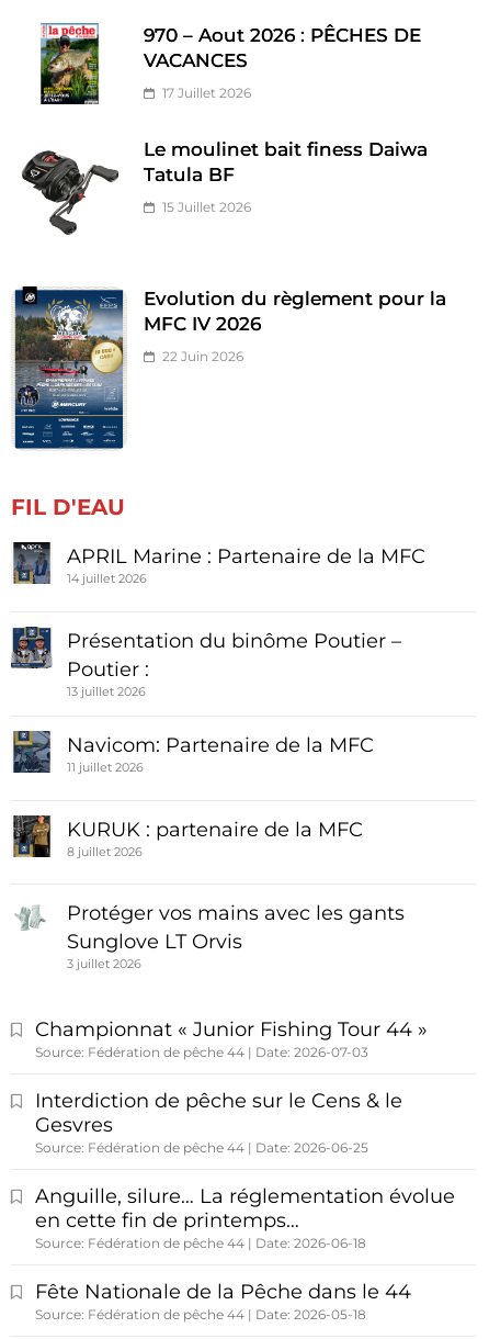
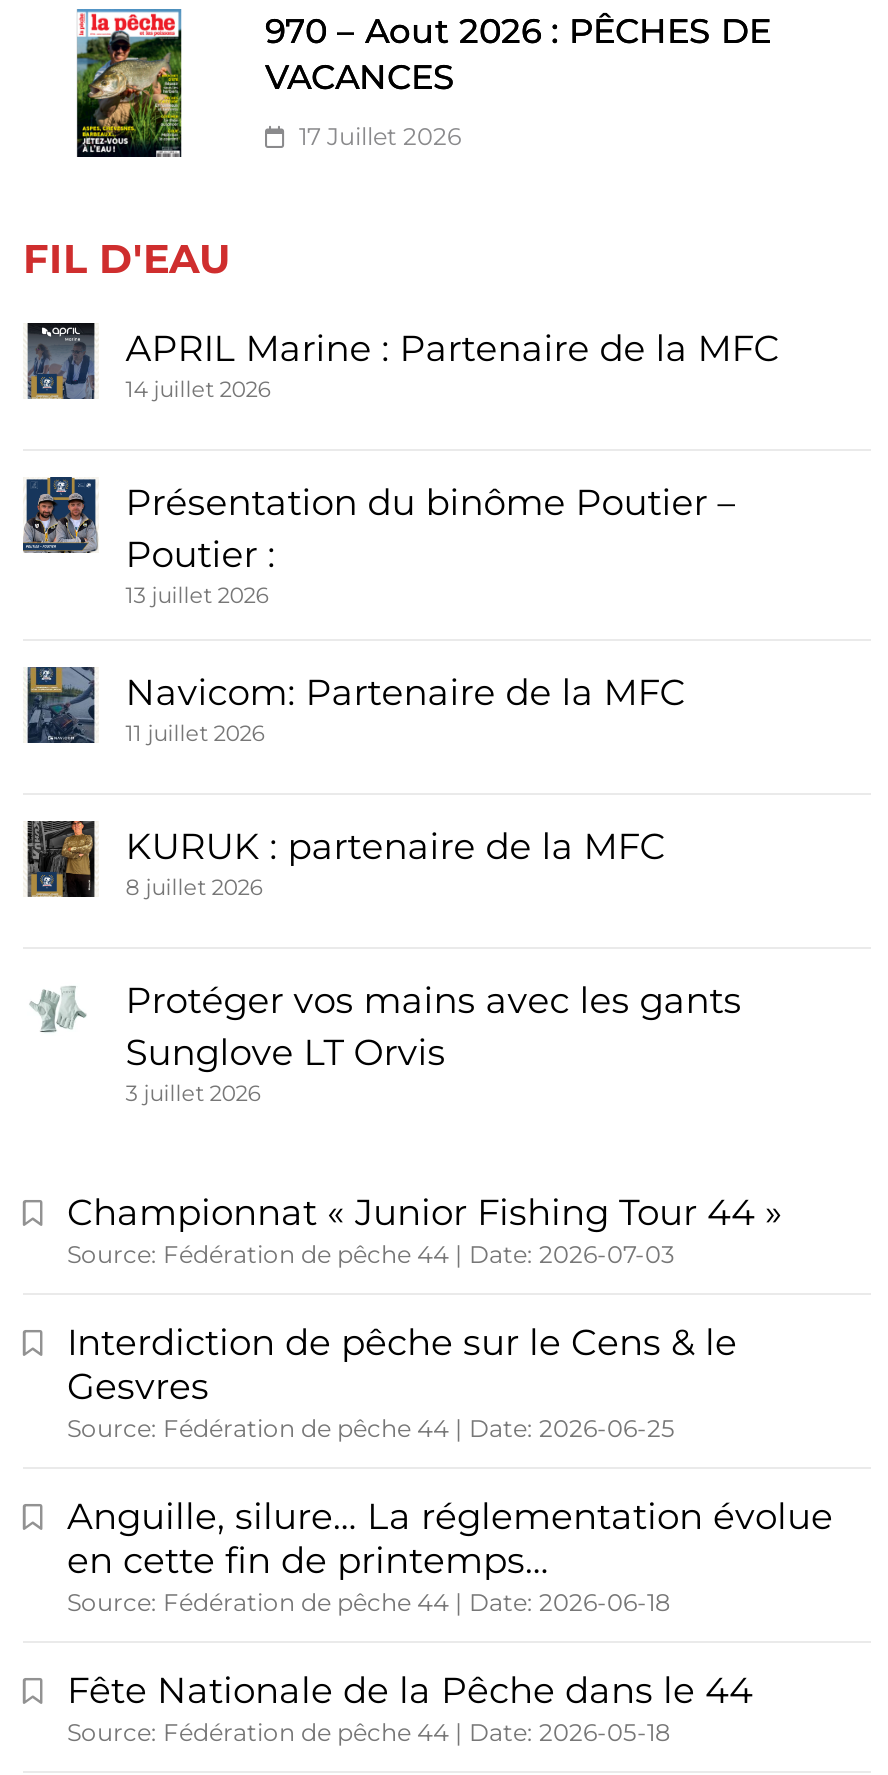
[21,138,428,236] [image] | Le moulinet bait finess Daiwa | Tatula BF | 15 Juillet 2026 -> none
[12,285,446,450] [image] | Evolution du règlement pour la | MFC IV 2026 | 22 Juin 2026 -> none

